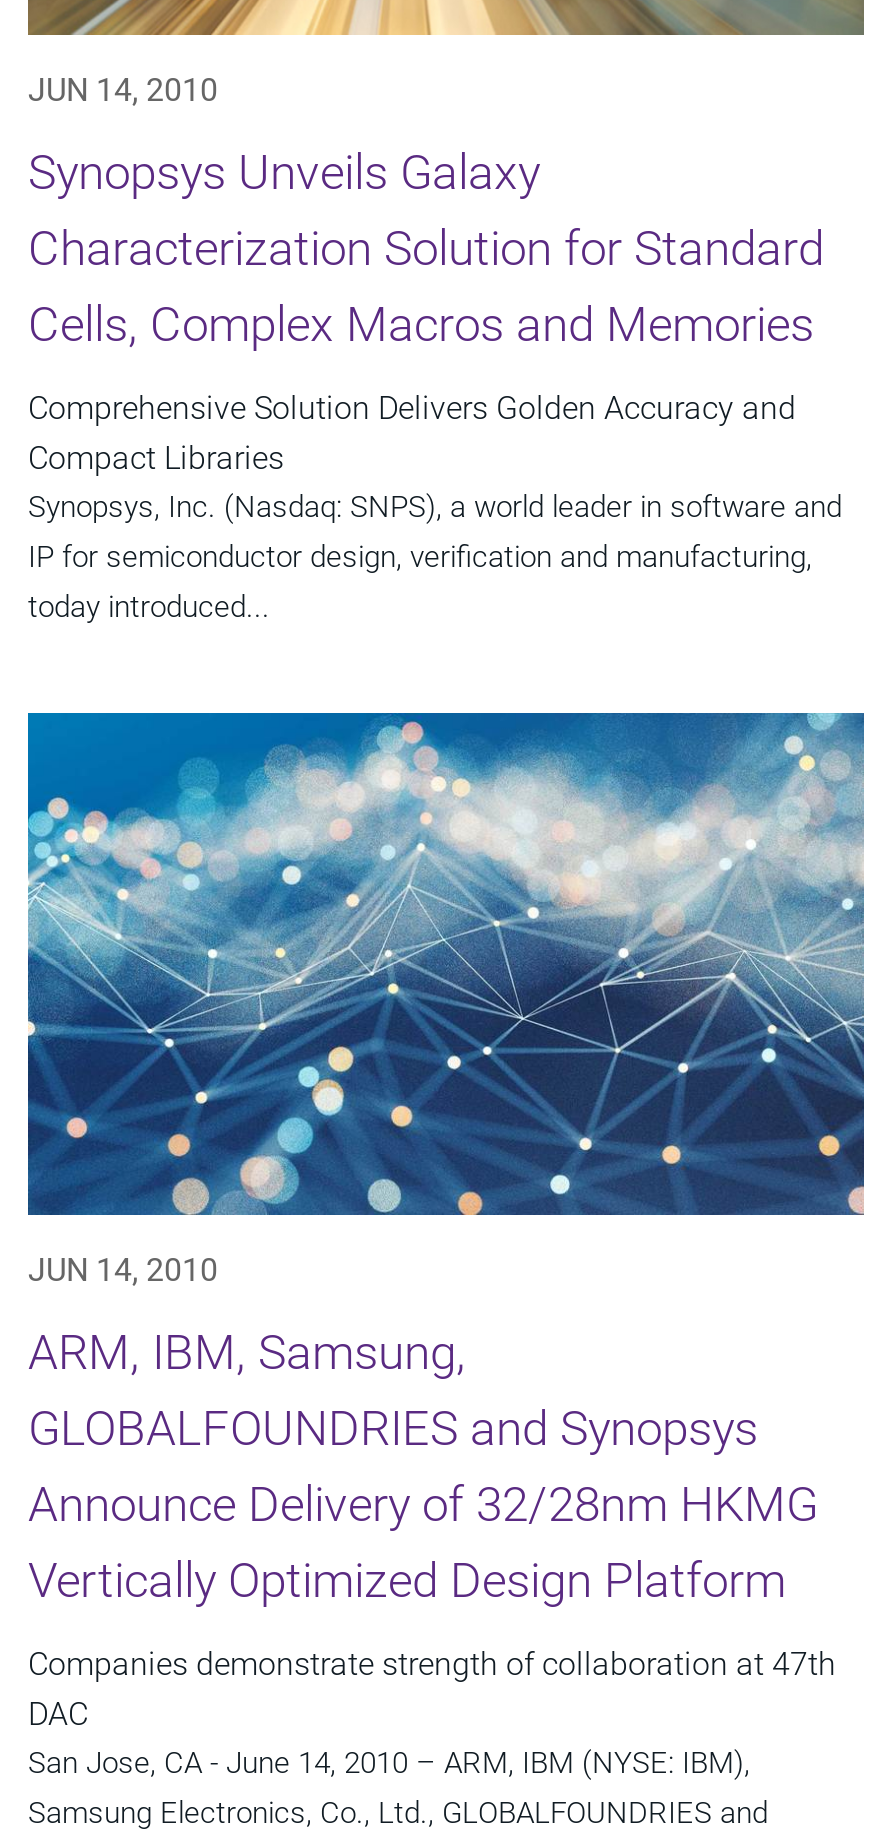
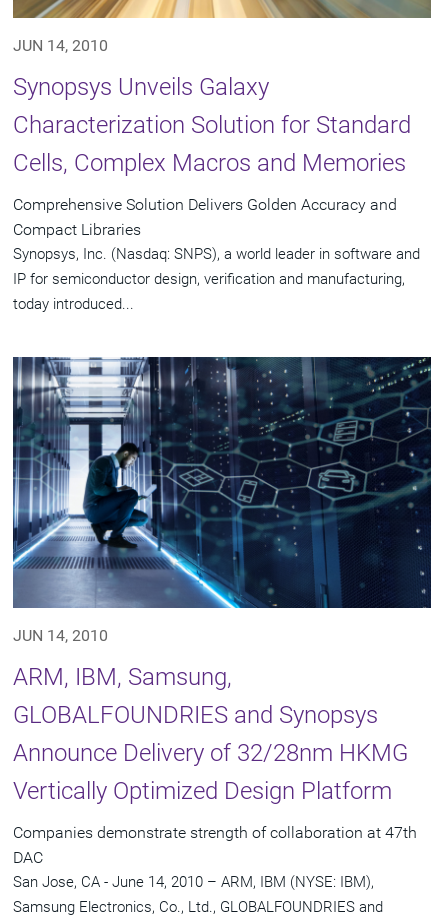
[26,710,866,1216] [image] -> [12,356,432,609] [image]

